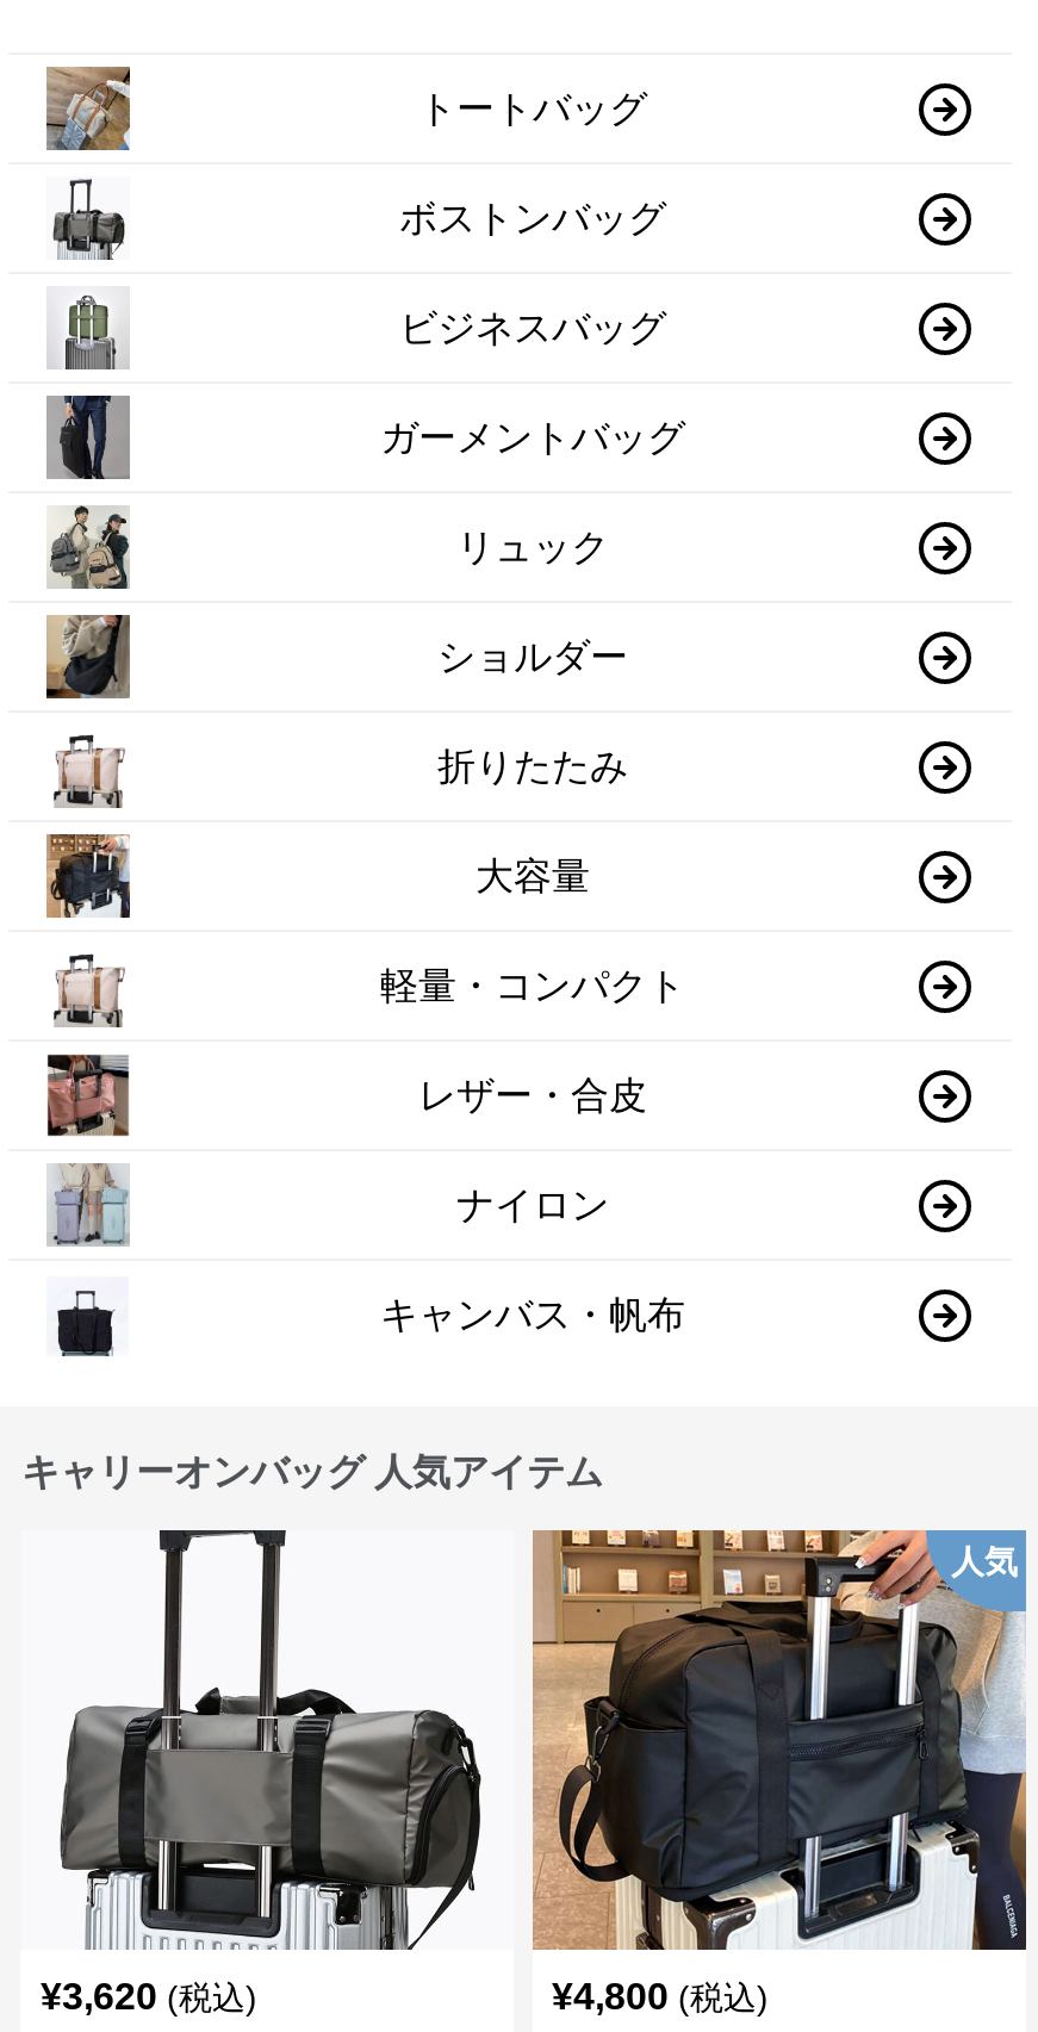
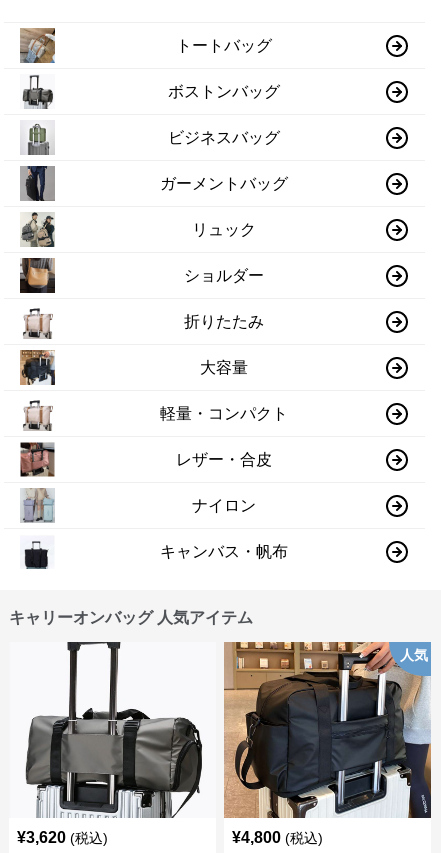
[44,613,130,701] [image] -> [19,257,56,294] [image]

